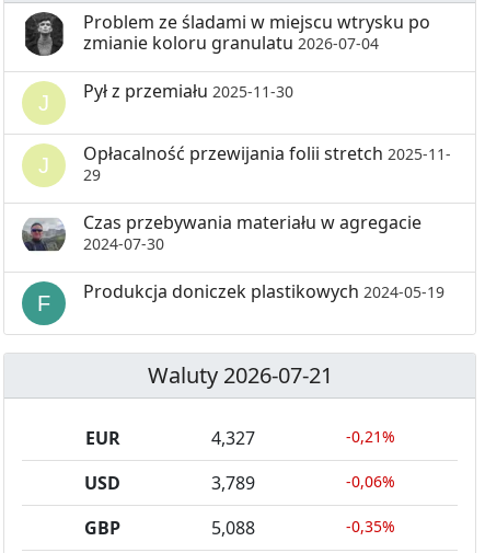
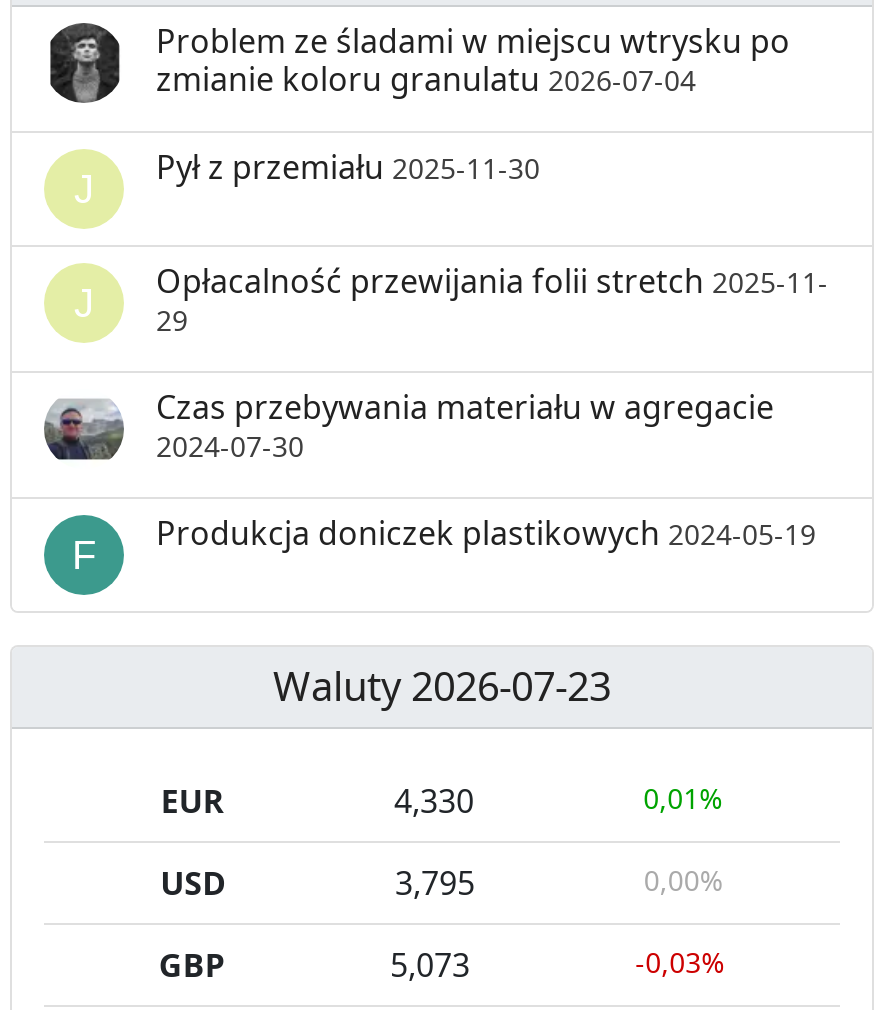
[147,361,332,390] Waluty 2026-07-21 -> [273,658,611,712] Waluty 2026-07-23
[211,426,255,451] 4,327 -> [394,778,474,822] 4,330
[345,426,395,447] -0,21% -> [643,778,723,816] 0,01%
[211,471,255,495] 3,789 -> [395,860,475,904] 3,795
[346,471,395,492] -0,06% -> [644,860,724,898] 0,00%
[211,516,255,540] 5,088 -> [390,942,470,986] 5,073
[346,516,395,537] -0,35% -> [635,942,725,980] -0,03%

